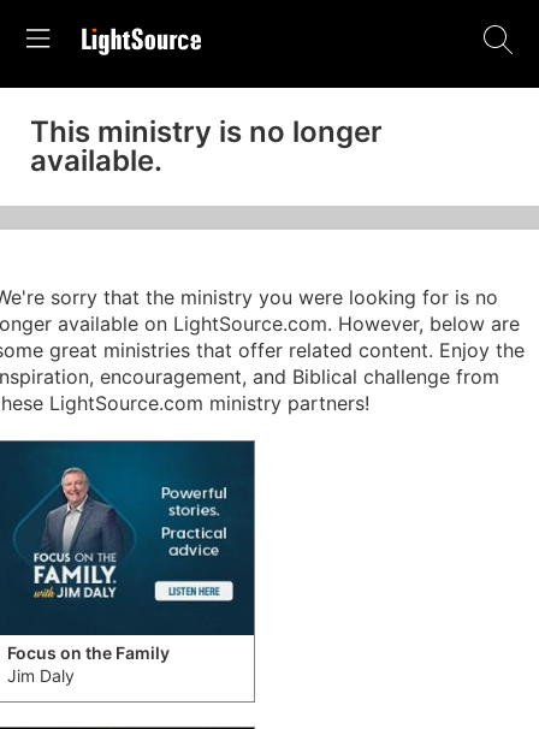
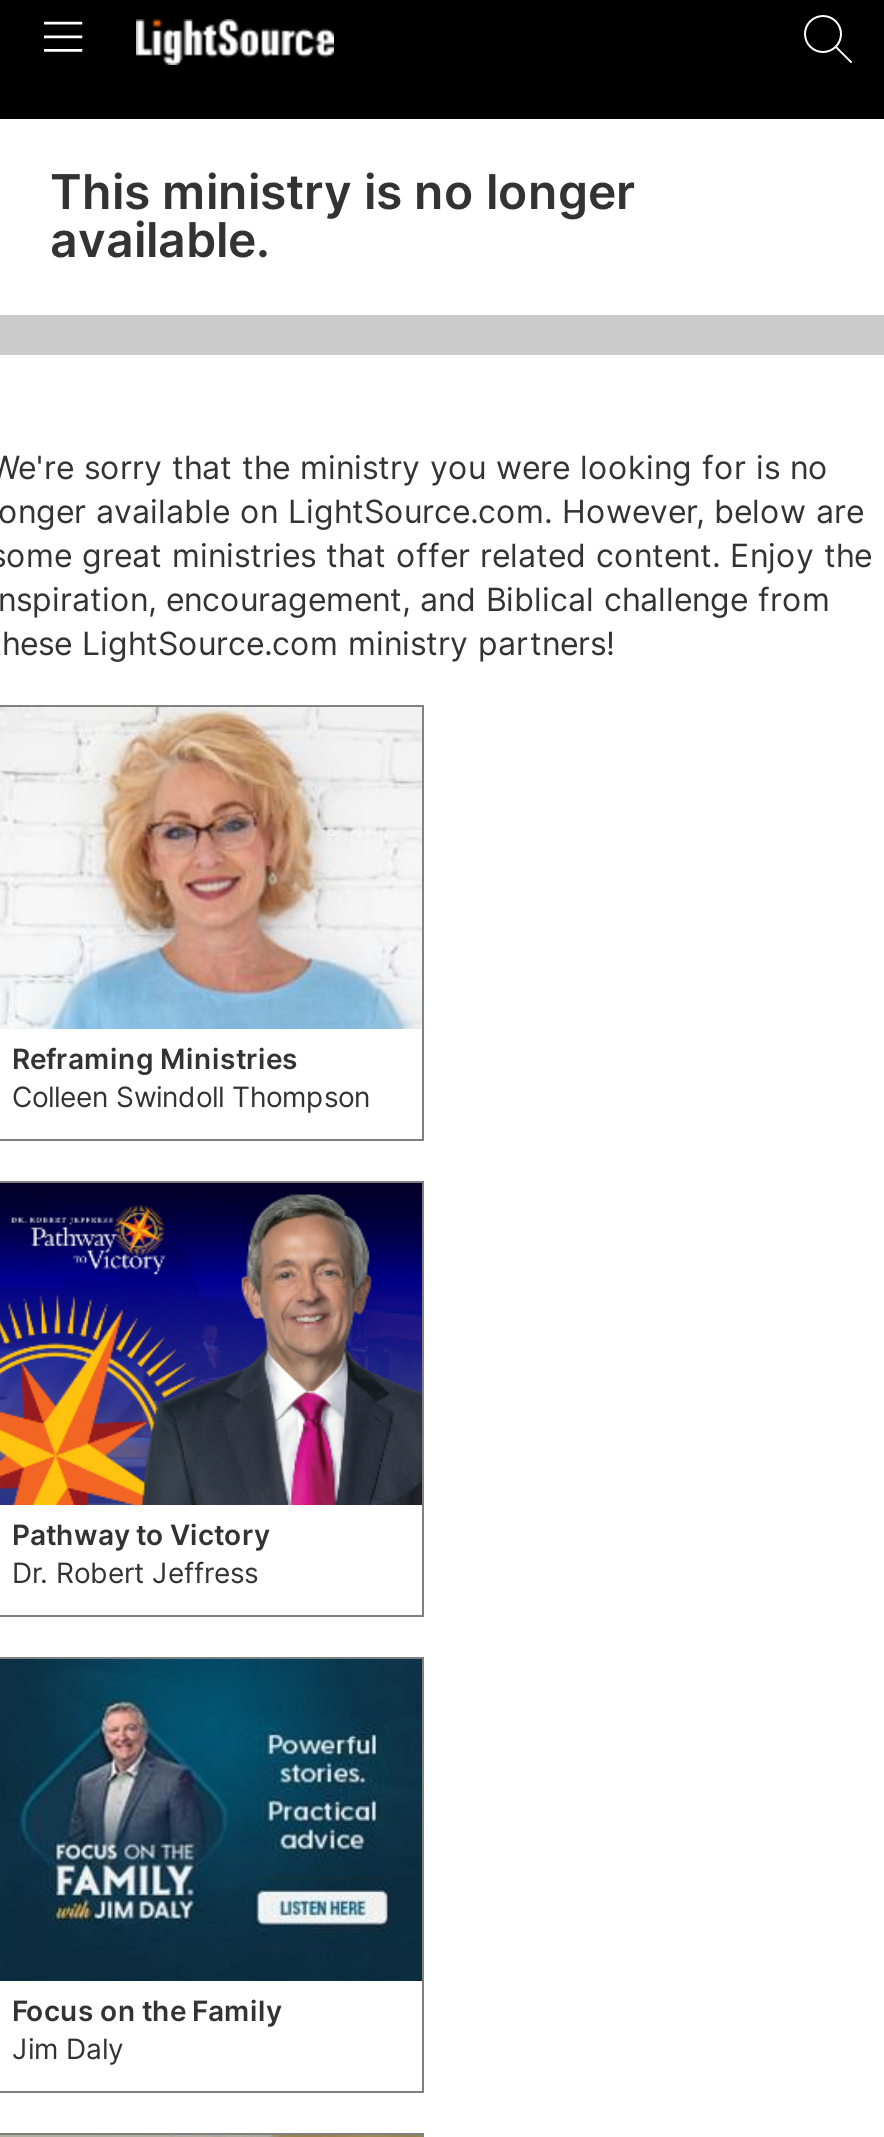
none -> [6,707,422,1113] [image] | Reframing Ministries | Colleen Swindoll Thompson
none -> [6,1183,424,1589] [image] | Pathway to Victory | Dr. Robert Jeffress

